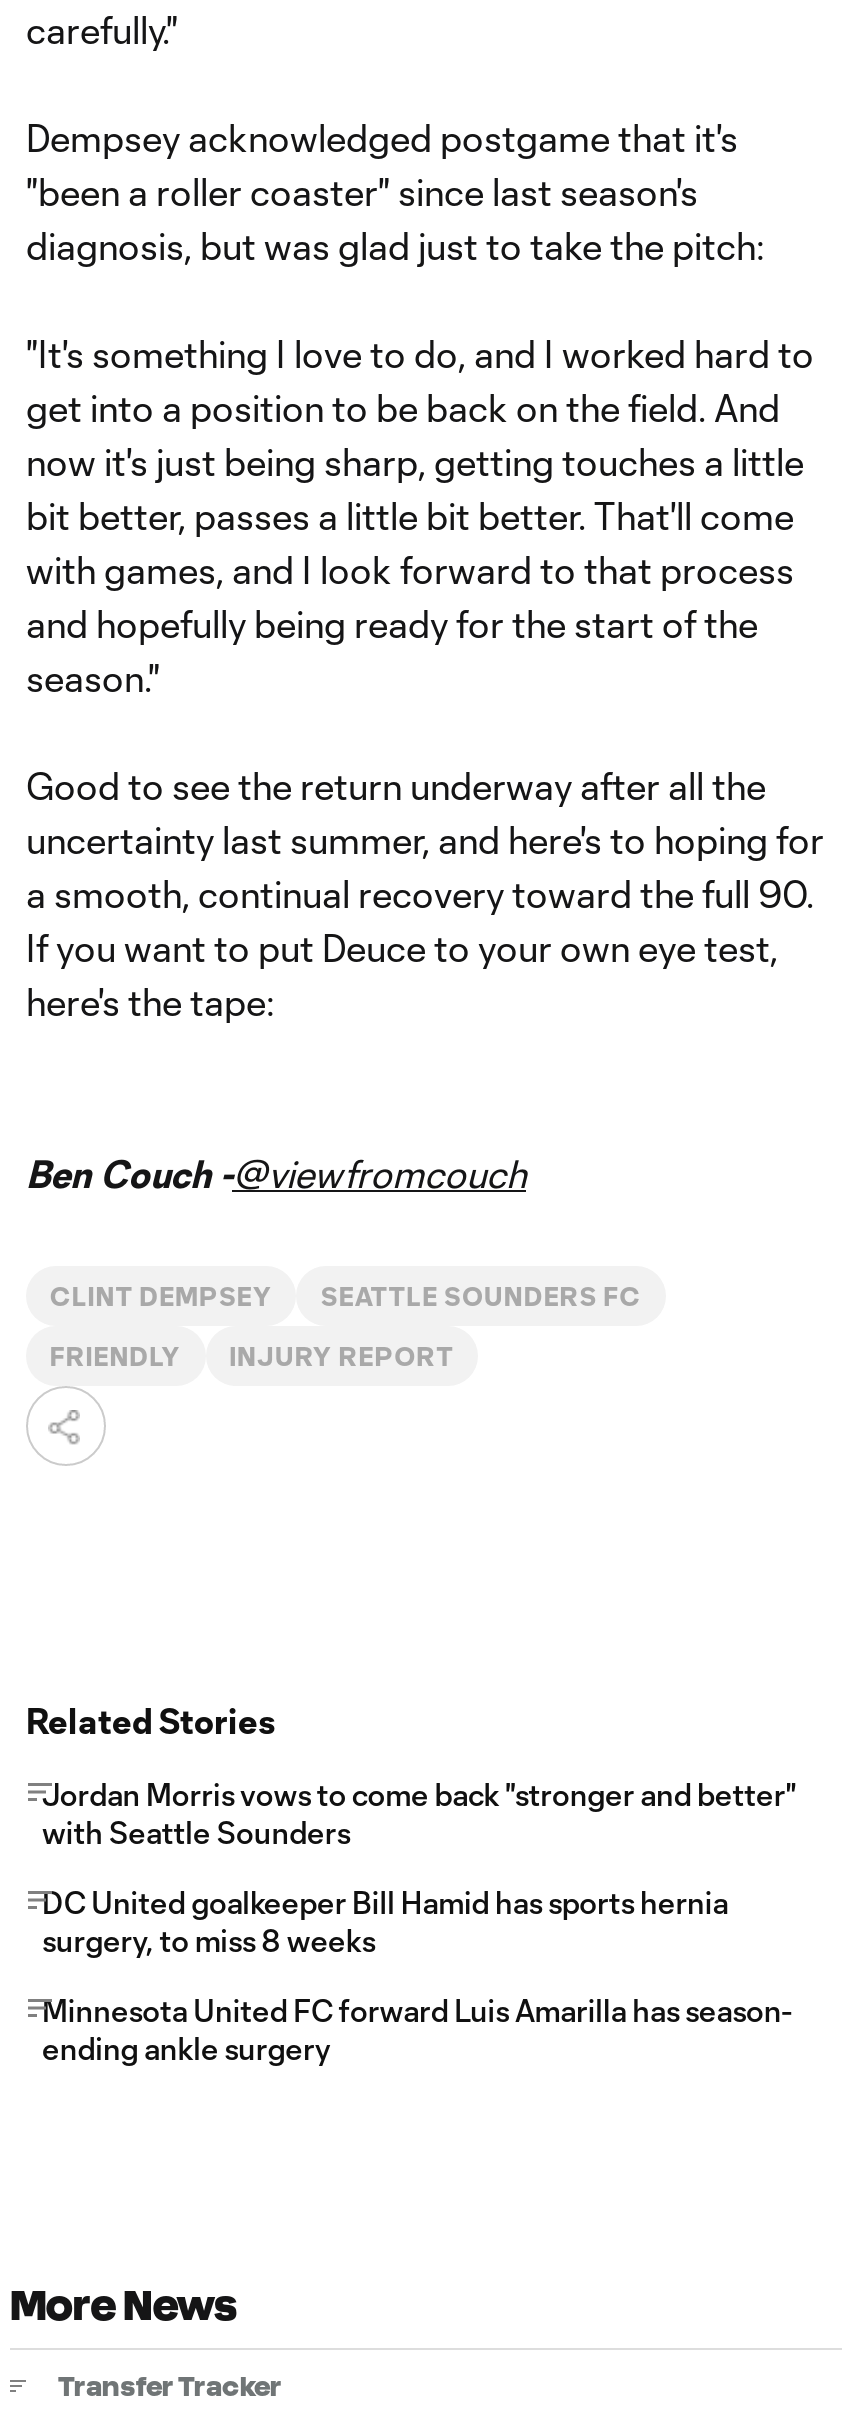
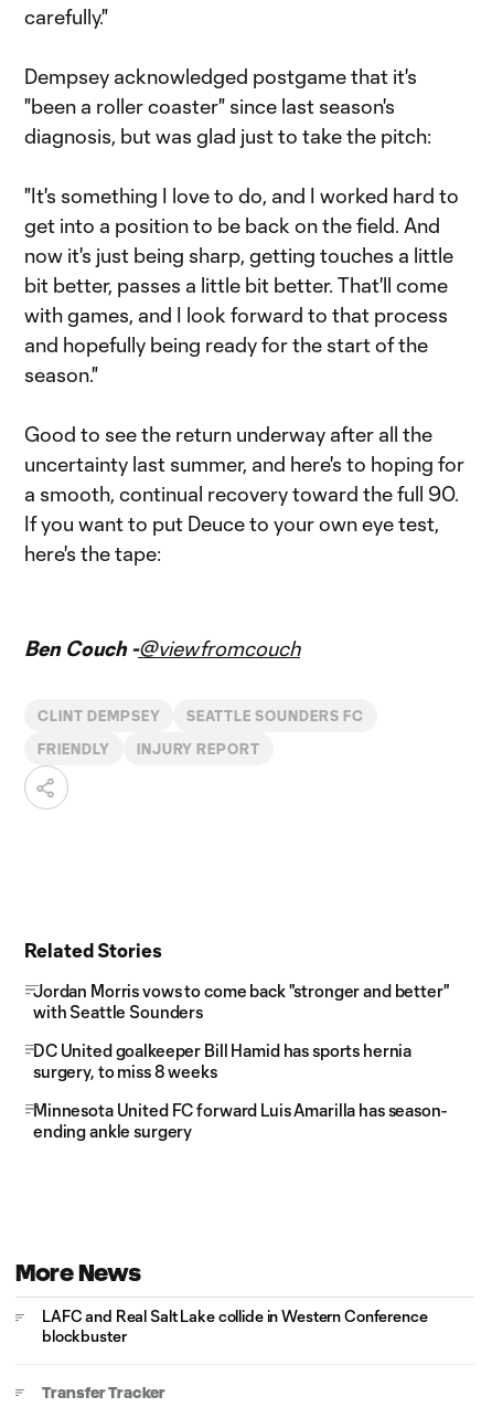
none -> [42,1306,428,1345] LAFC and Real Salt Lake collide in Western Conference | blockbuster

